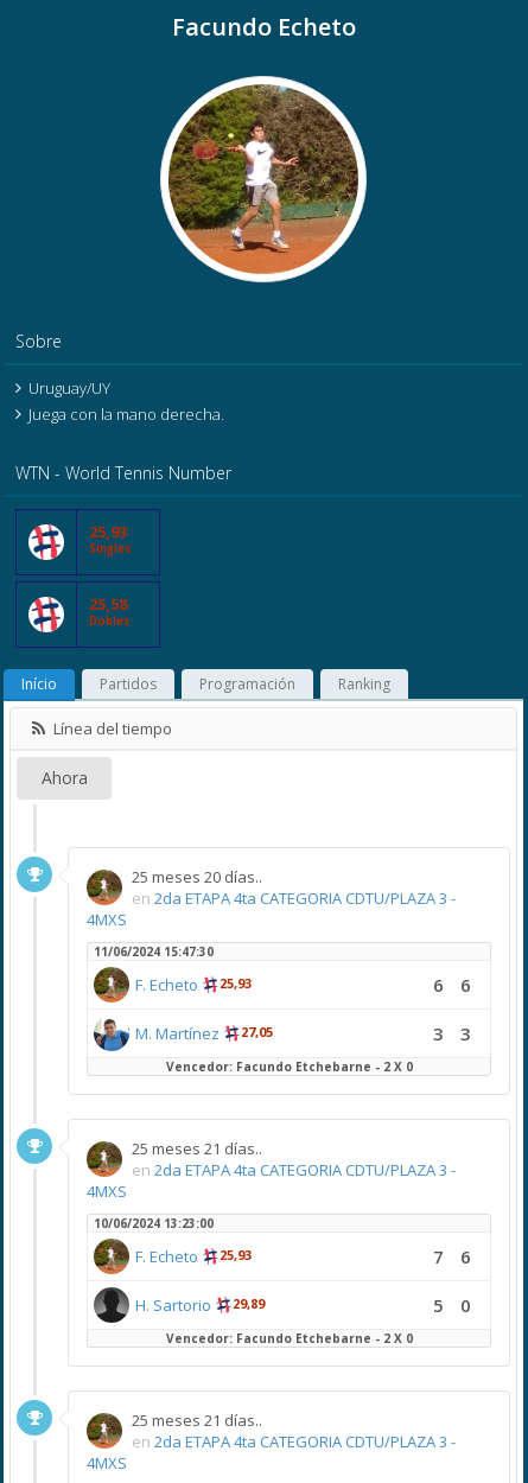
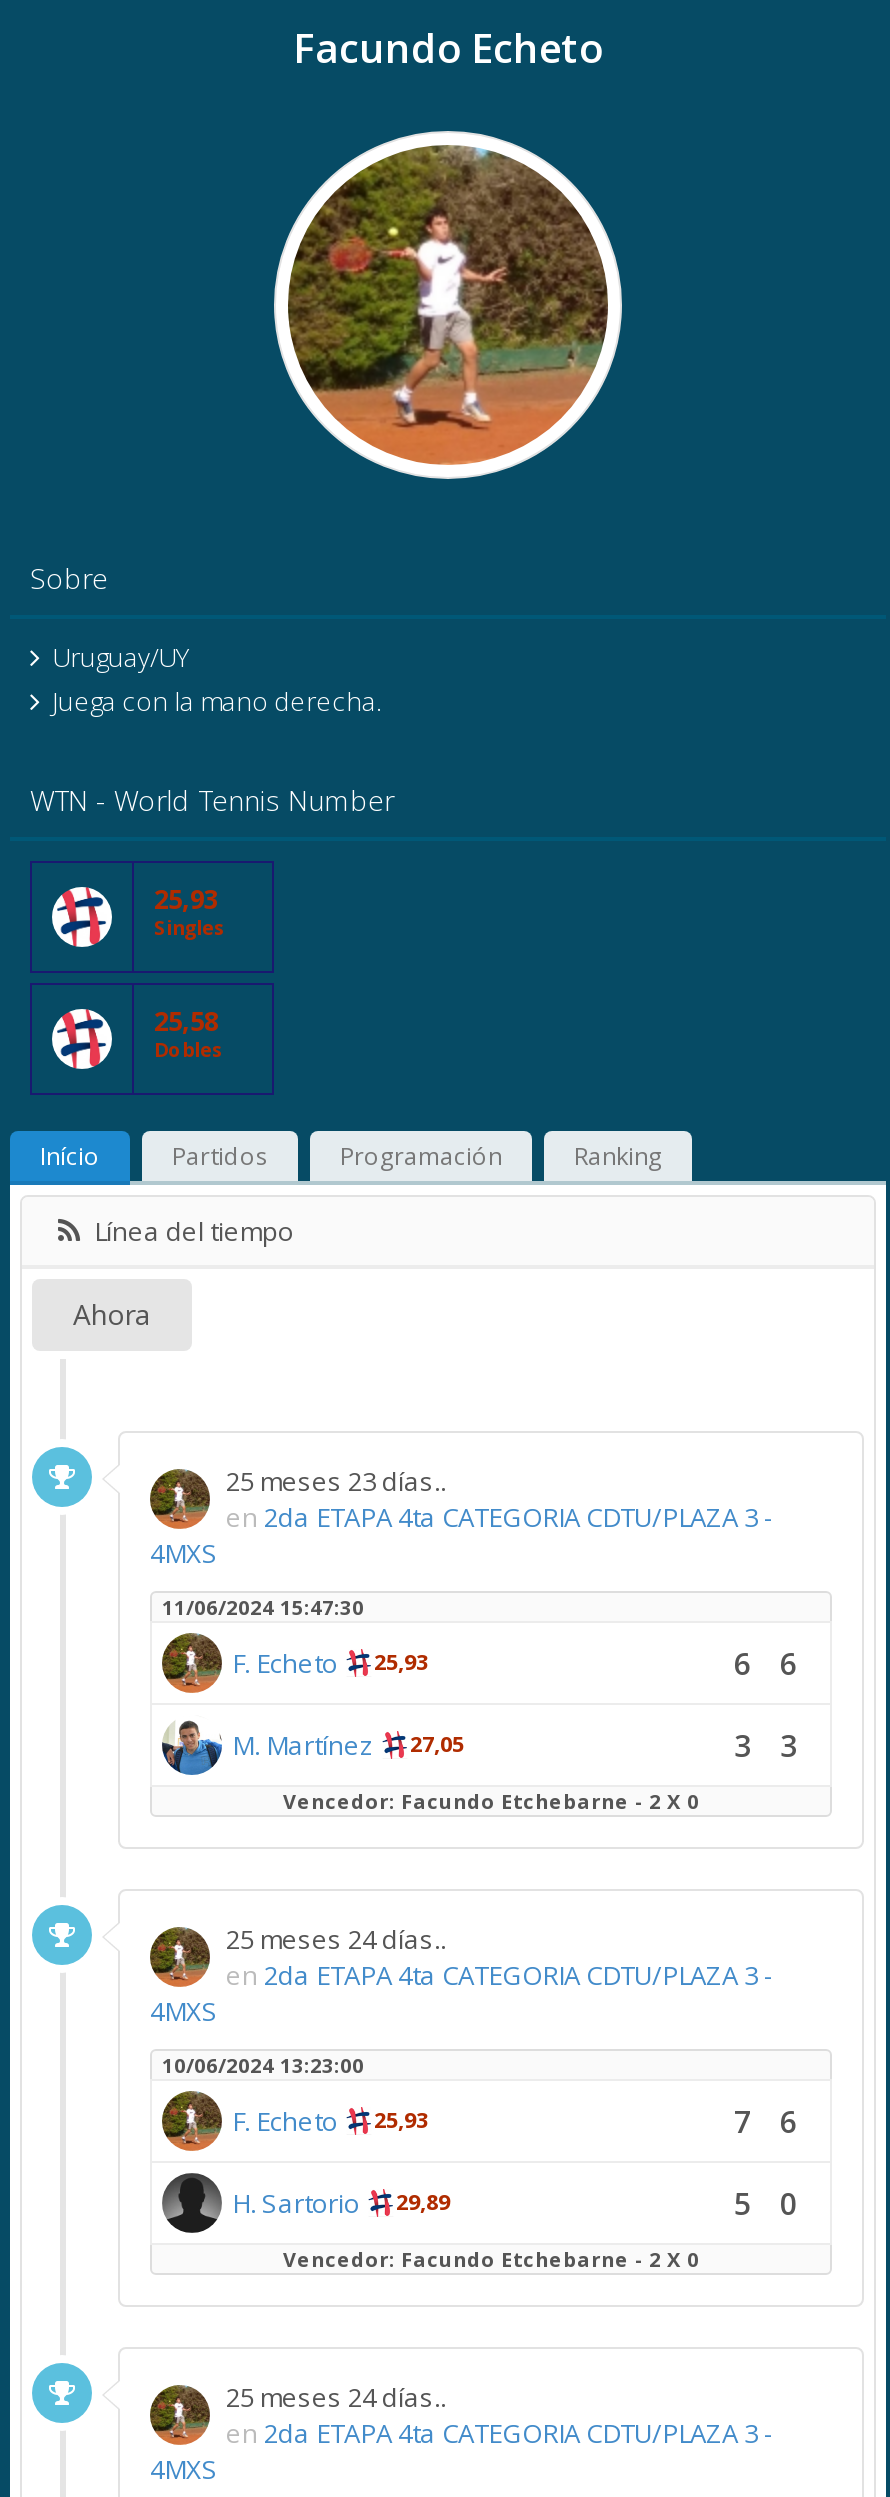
[132,866,262,887] 25 meses 20 días.. -> [226,1463,446,1499] 25 meses 23 días..
[132,1138,262,1159] 25 meses 21 días.. -> [226,1921,446,1957] 25 meses 24 días..
[132,1409,262,1431] 25 meses 21 días.. -> [226,2379,446,2415] 25 meses 24 días..

